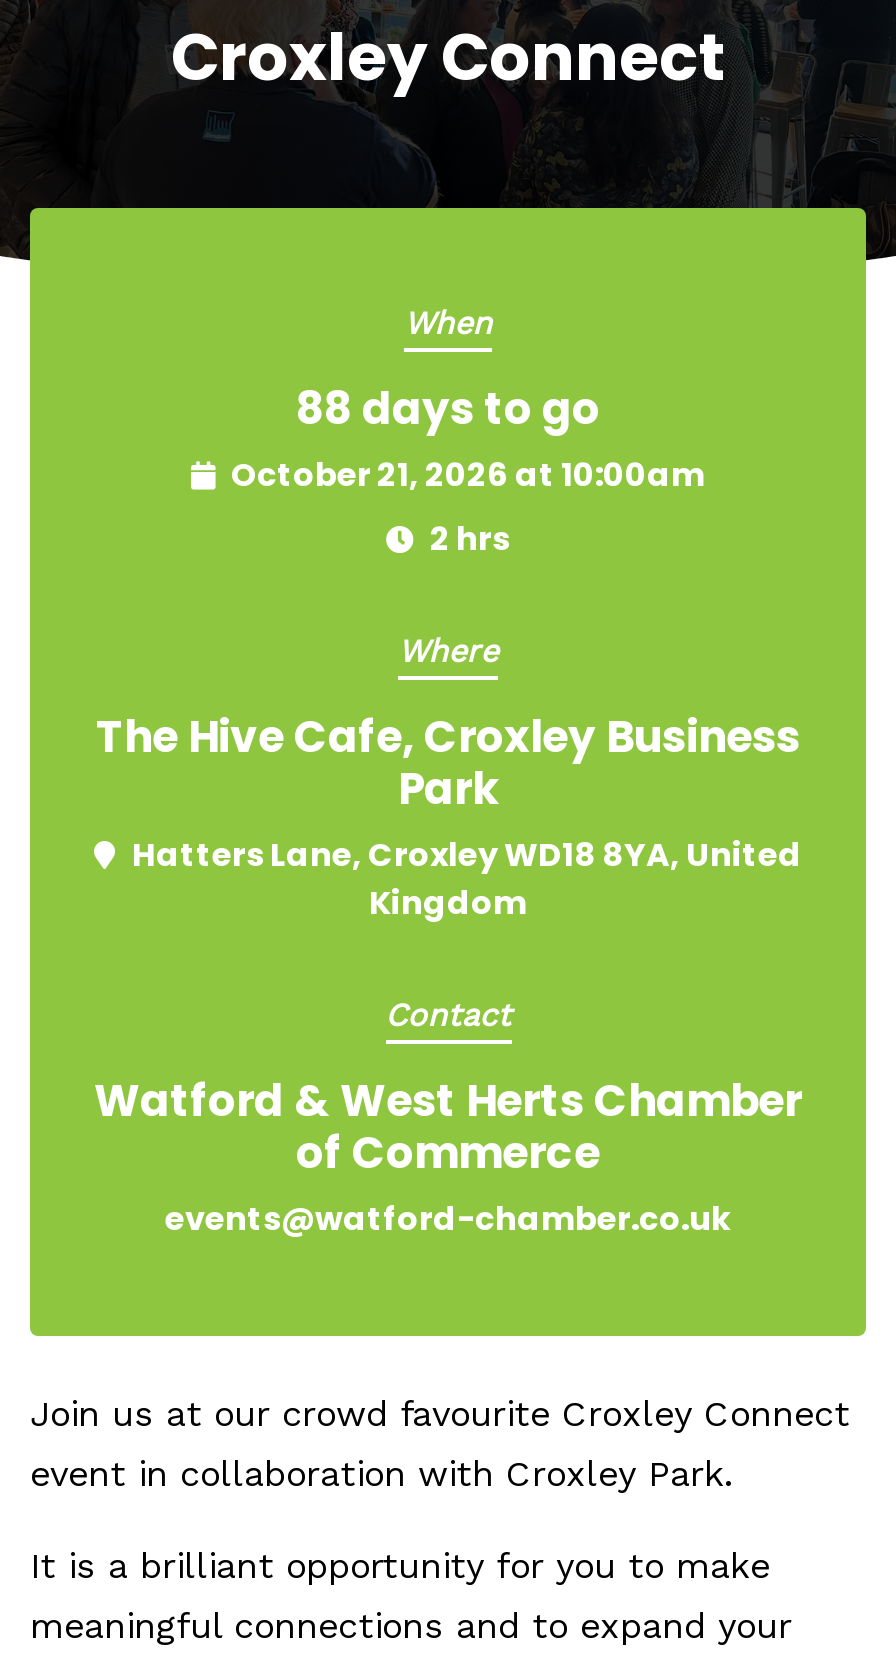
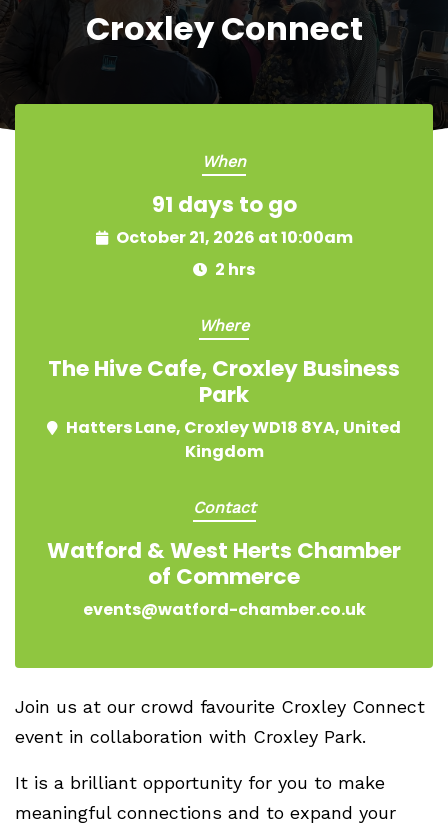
[296,378,600,440] 88 days to go -> [151,189,296,220] 91 days to go

